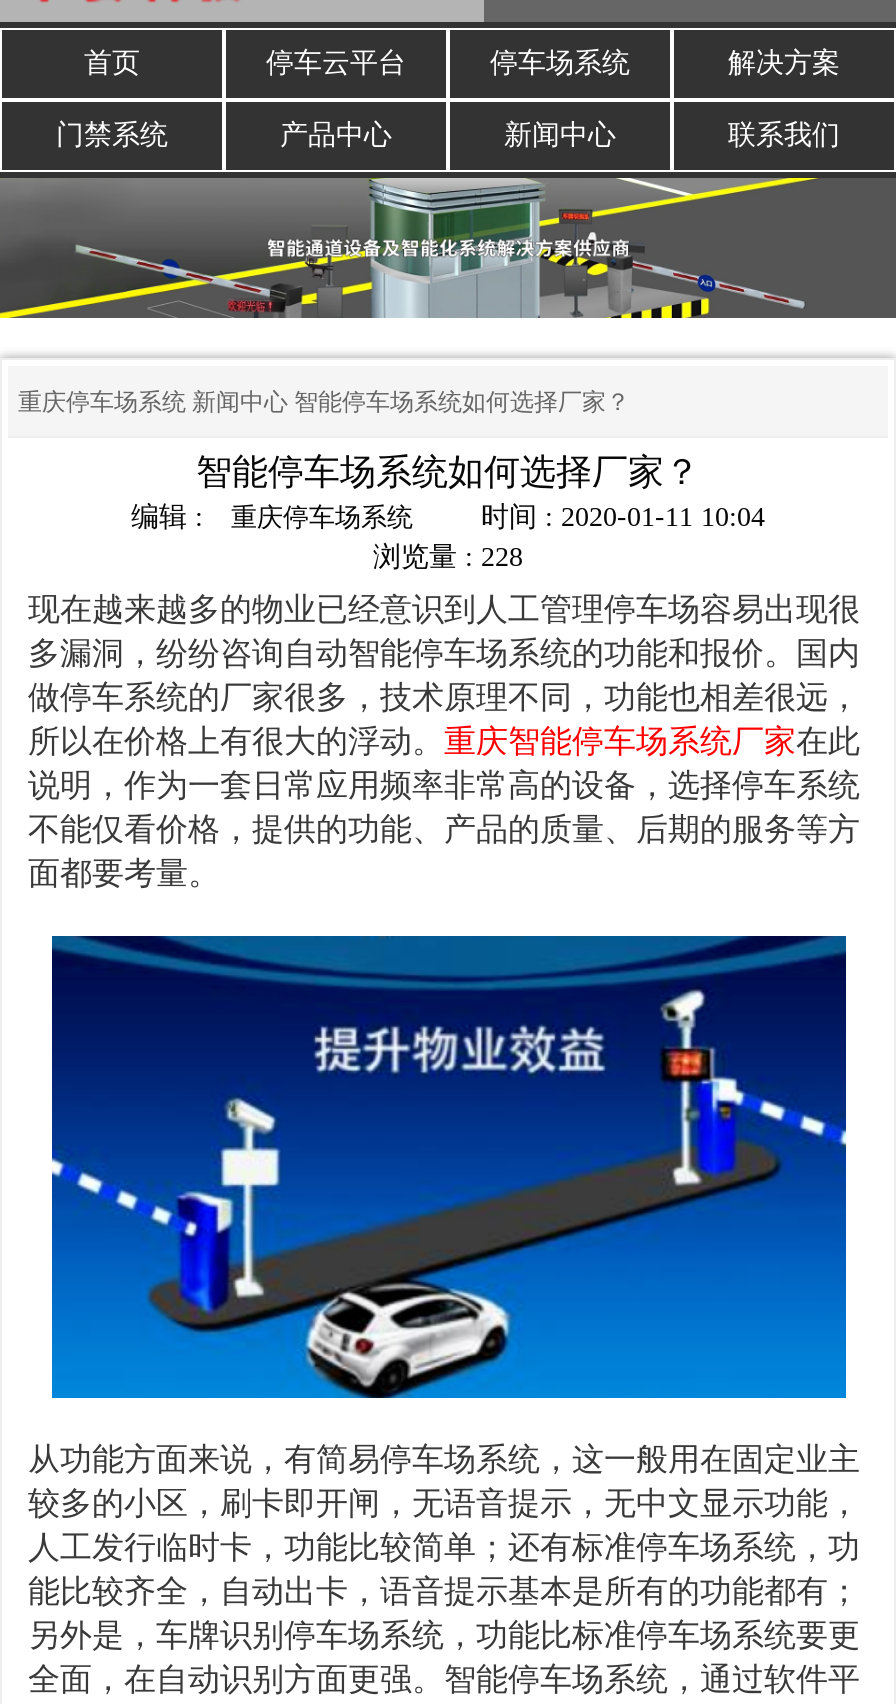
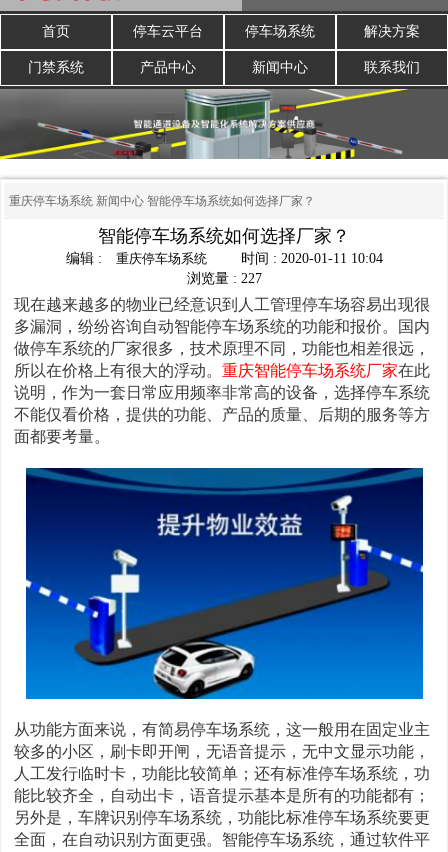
[373,542,523,572] 浏览量 : 228 -> [186,271,261,286] 浏览量 : 227

